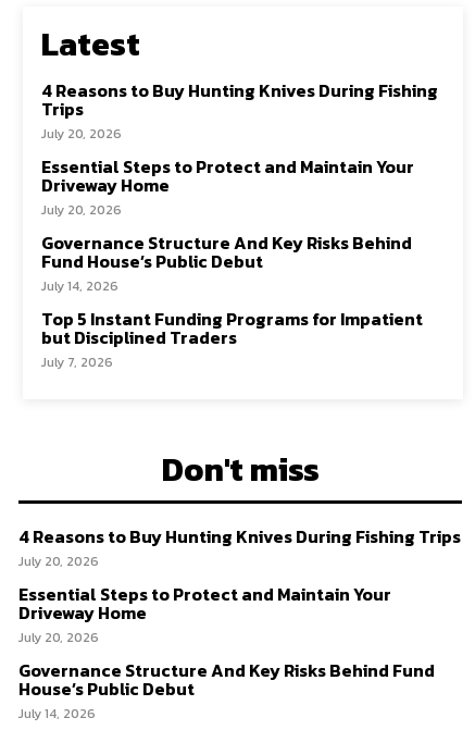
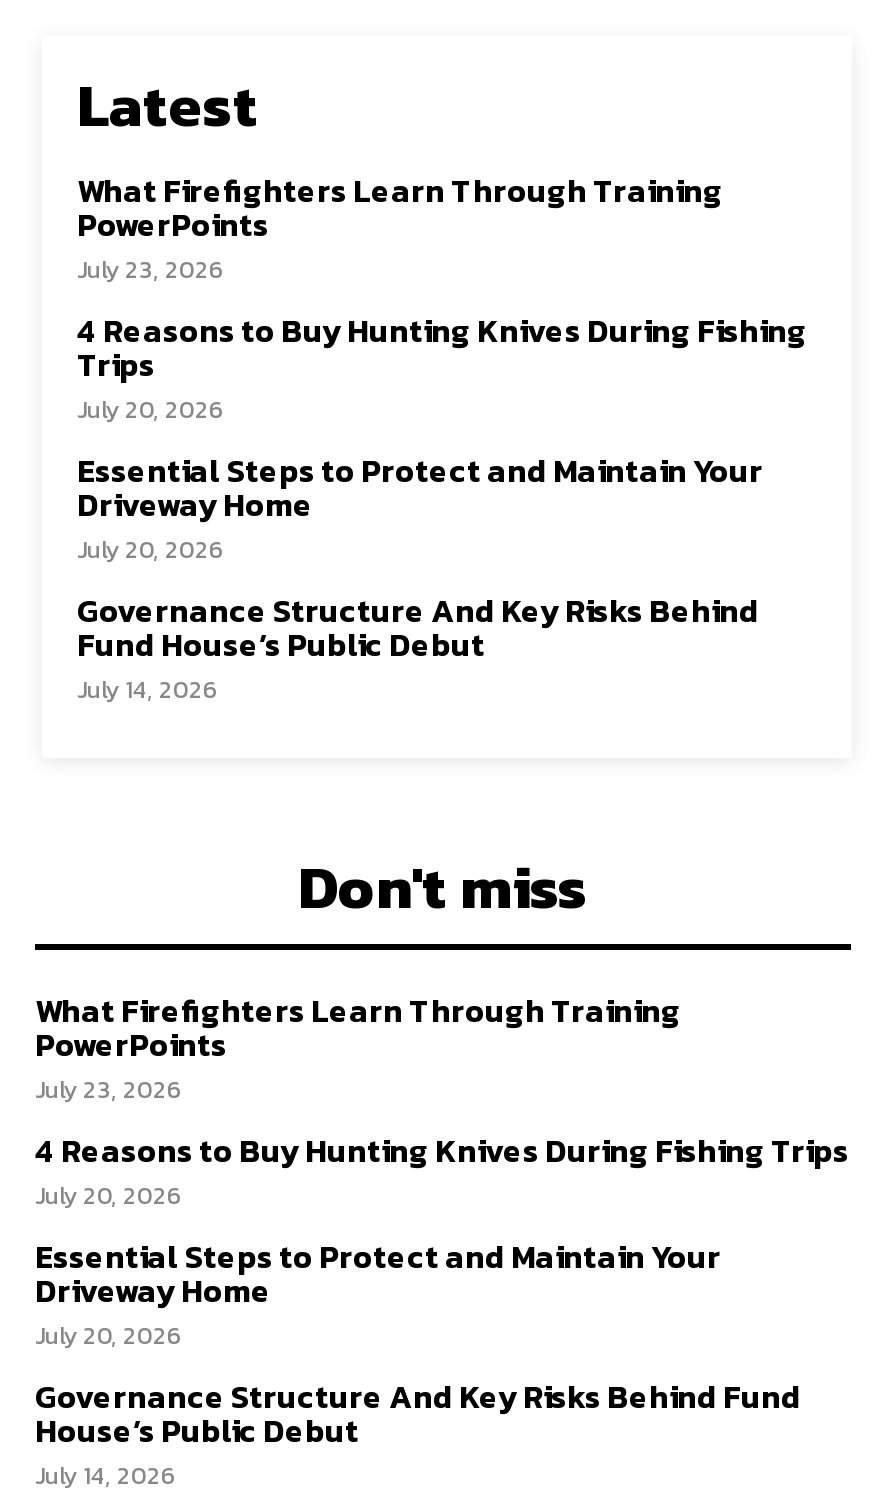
none -> [77,166,723,288] What Firefighters Learn Through Training | PowerPoints | July 23, 2026
[41,306,423,372] Top 5 Instant Funding Programs for Impatient | but Disciplined Traders | July 7, 2026 -> none
none -> [35,986,681,1108] What Firefighters Learn Through Training | PowerPoints | July 23, 2026

